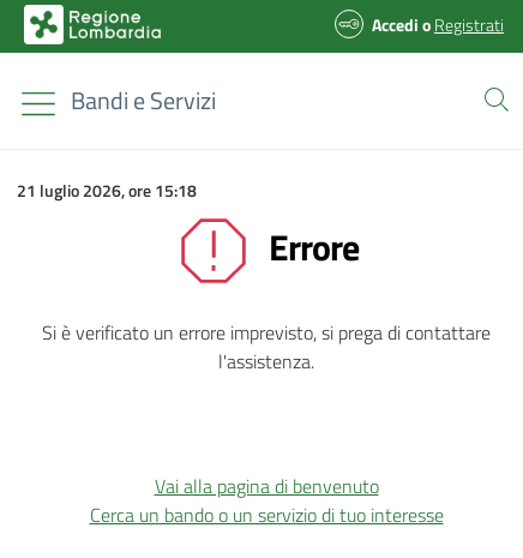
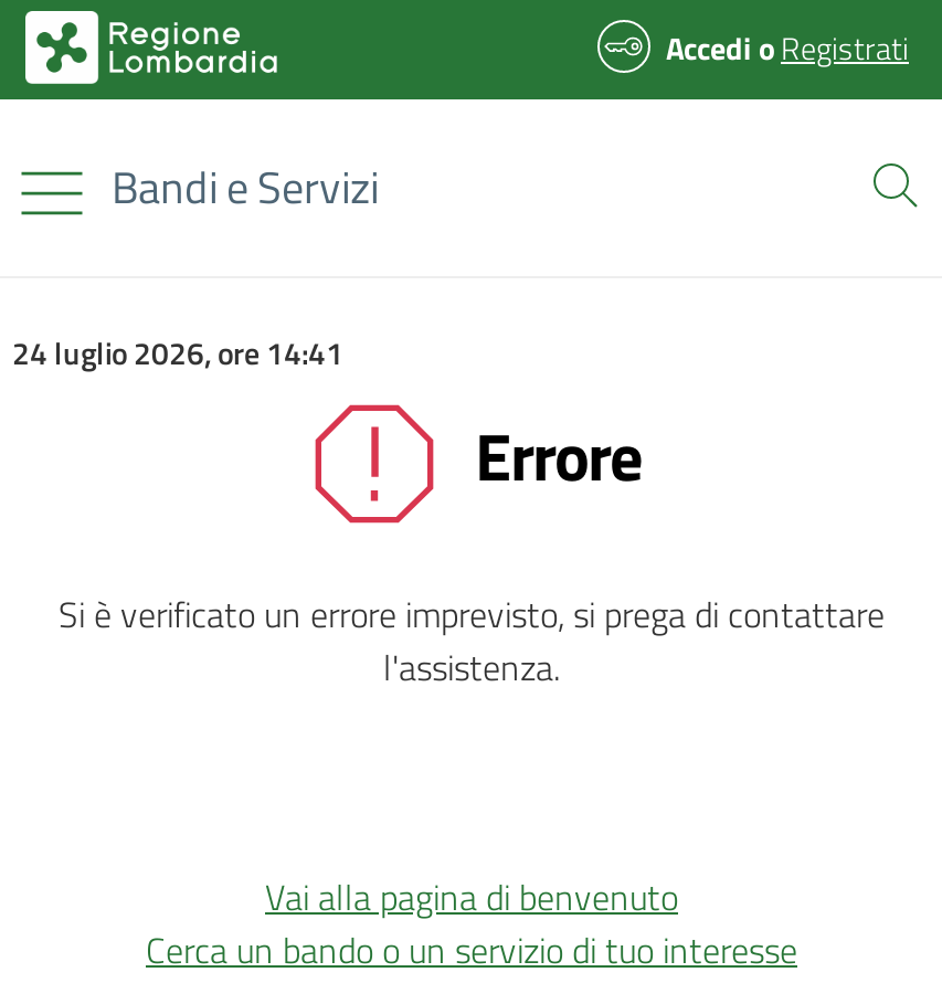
[17,178,197,203] 21 luglio 2026, ore 15:18 -> [12,329,343,376] 24 luglio 2026, ore 14:41

